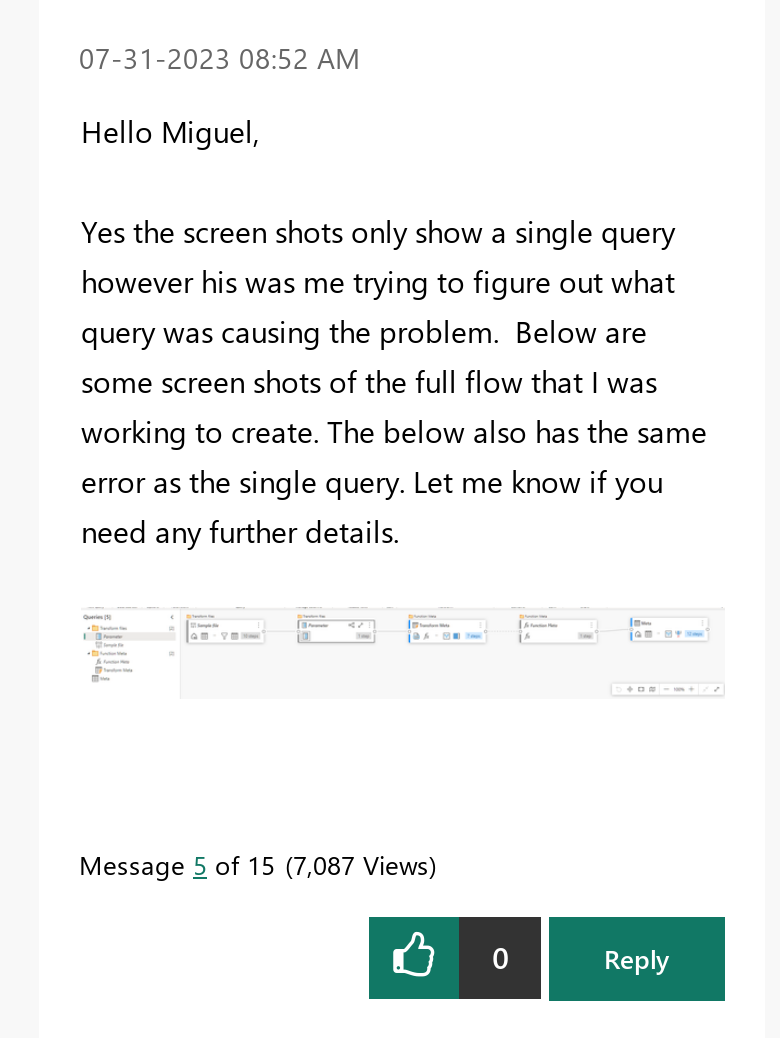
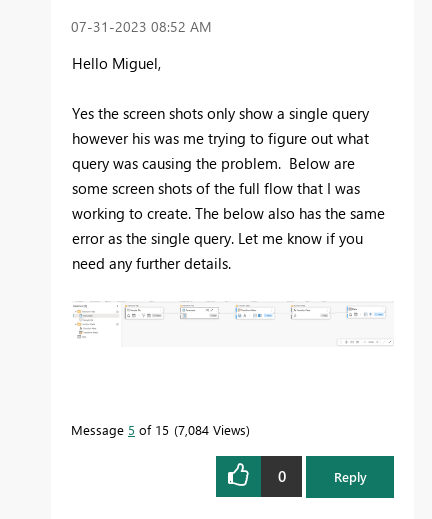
[79,846,429,880] Message 5 of 15 7,087 Views -> [71,421,246,438] Message 5 of 15 7,084 Views

